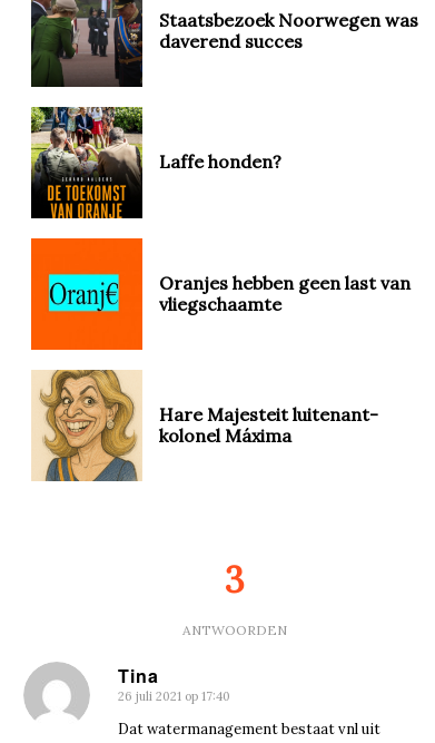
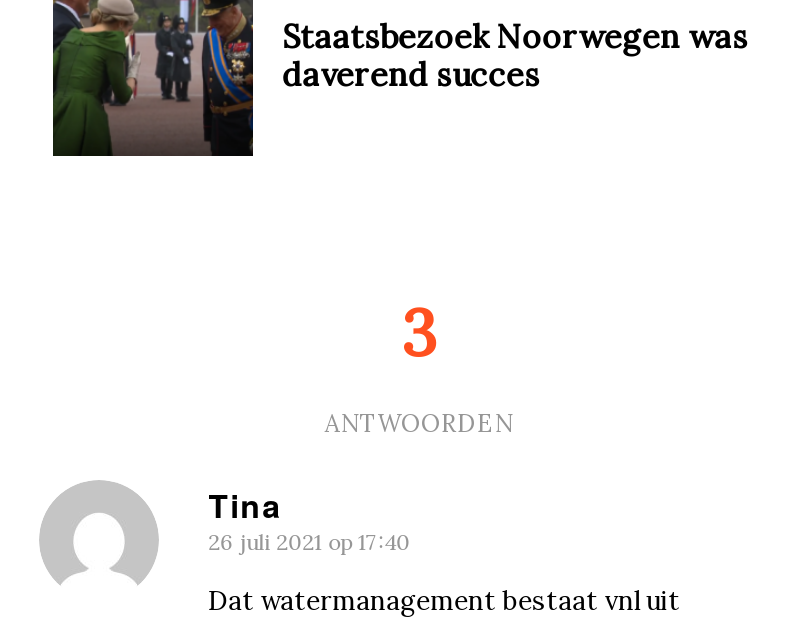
[30,106,281,219] [image] | Laffe honden? -> none
[30,237,410,351] [image] | Oranjes hebben geen last van | vliegschaamte -> none
[31,369,378,482] [image] | Hare Majesteit luitenant- | kolonel Máxima -> none

